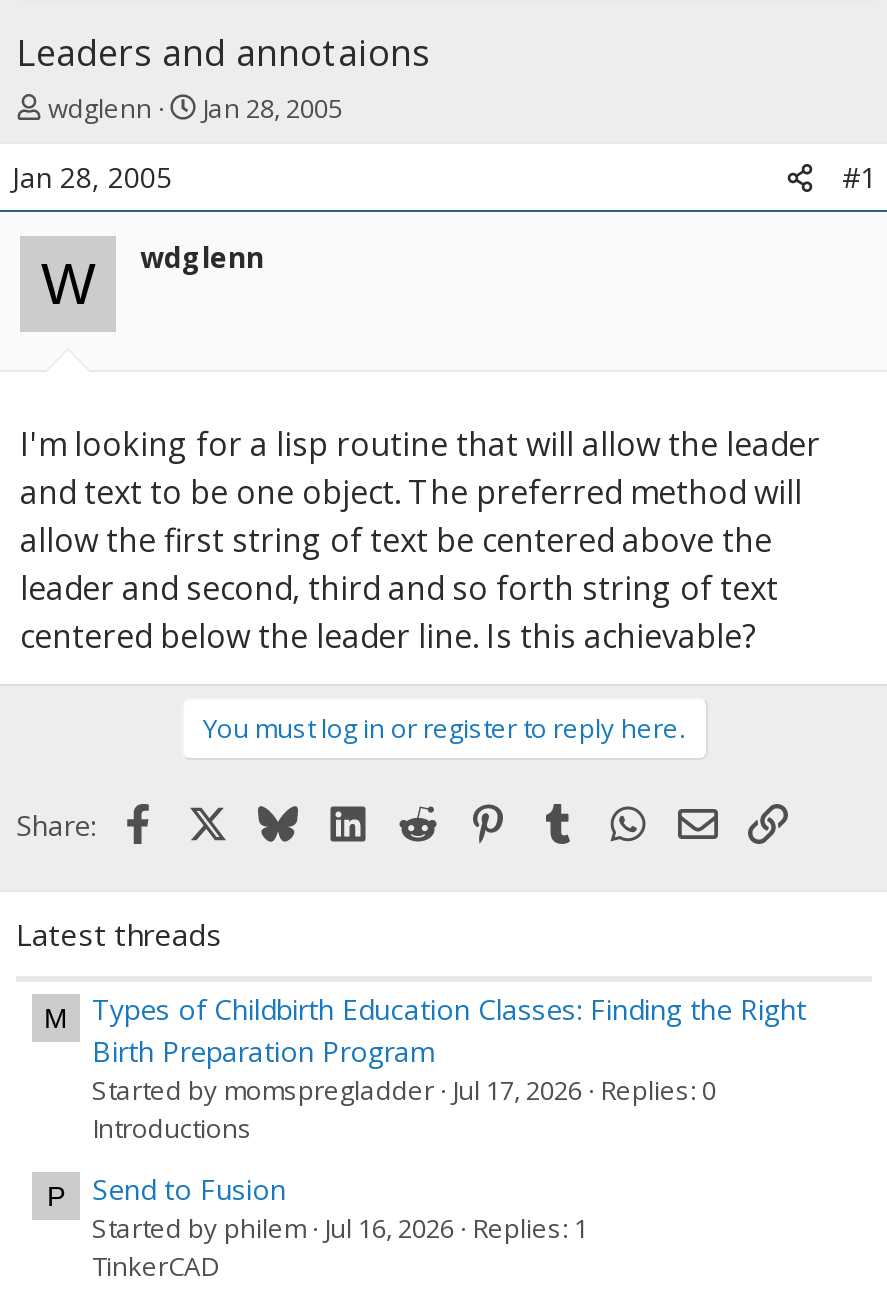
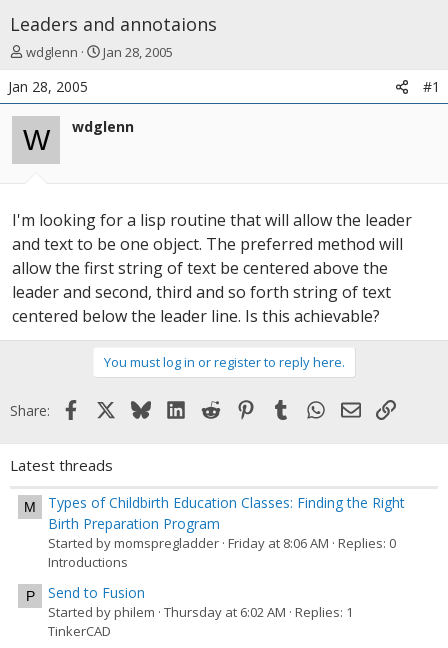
[92,1073,716,1109] Started by momspregladder Jul 17, 2026 Replies: 0 -> [48,534,396,552] Started by momspregladder Friday at 8:06 AM Replies: 0
[92,1210,588,1246] Started by philem Jul 16, 2026 Replies: 1 -> [48,603,353,621] Started by philem Thursday at 6:02 AM Replies: 1

